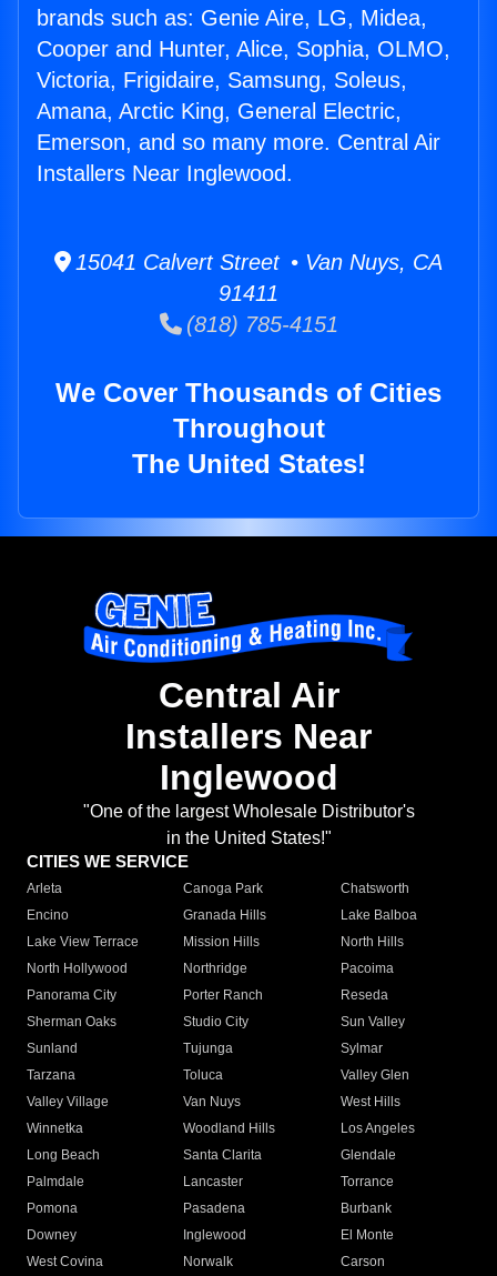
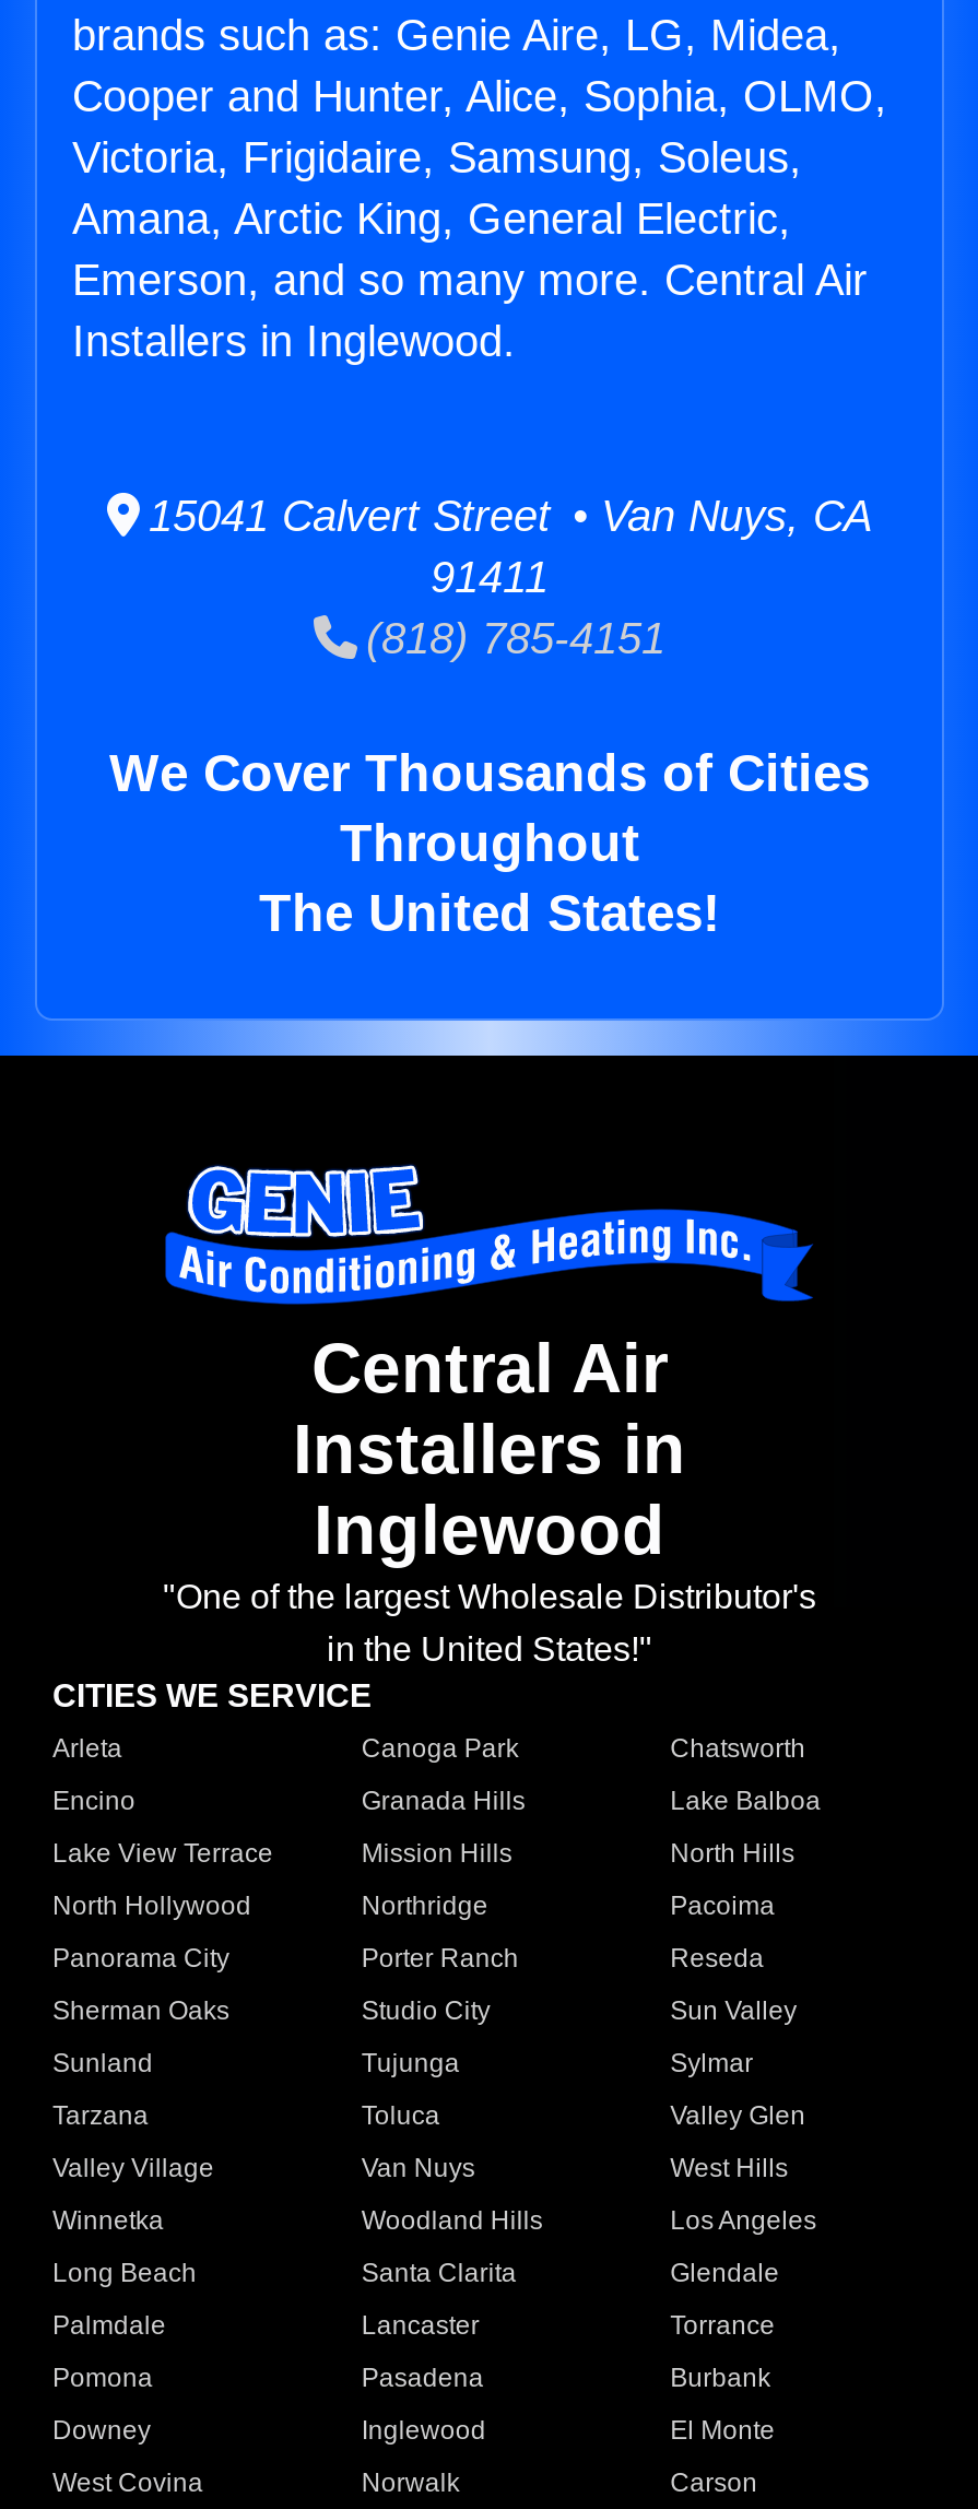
[37,161,293,186] Installers Near Inglewood. -> [72,317,516,365] Installers in Inglewood.
[125,717,372,757] Installers Near -> [293,1410,686,1489] Installers in

